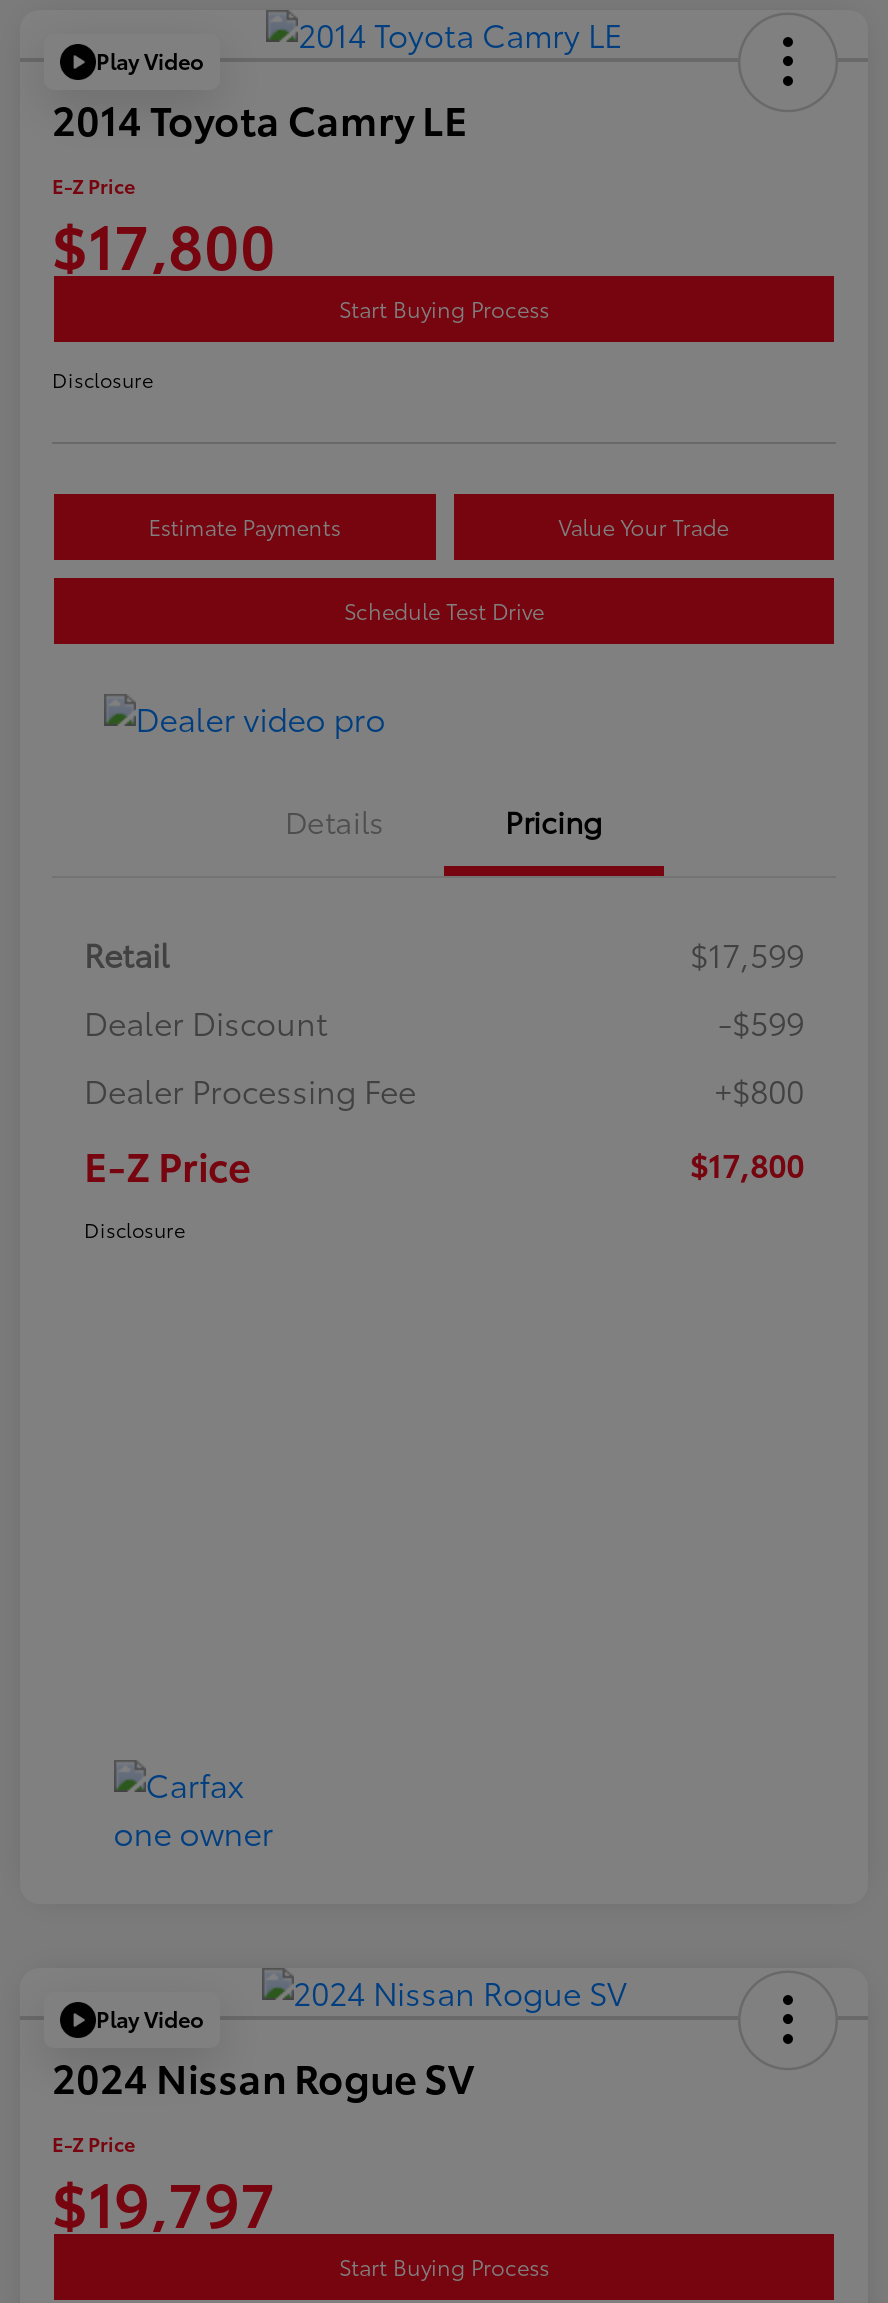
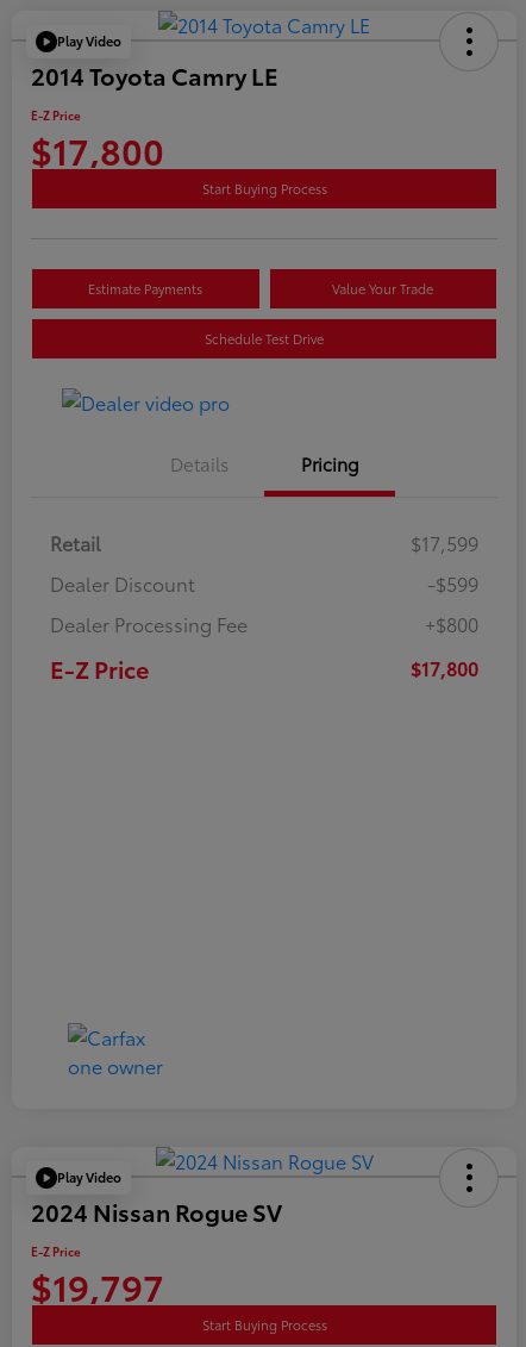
[52,364,154,394] Disclosure -> none
[84,1214,186,1244] Disclosure -> none

